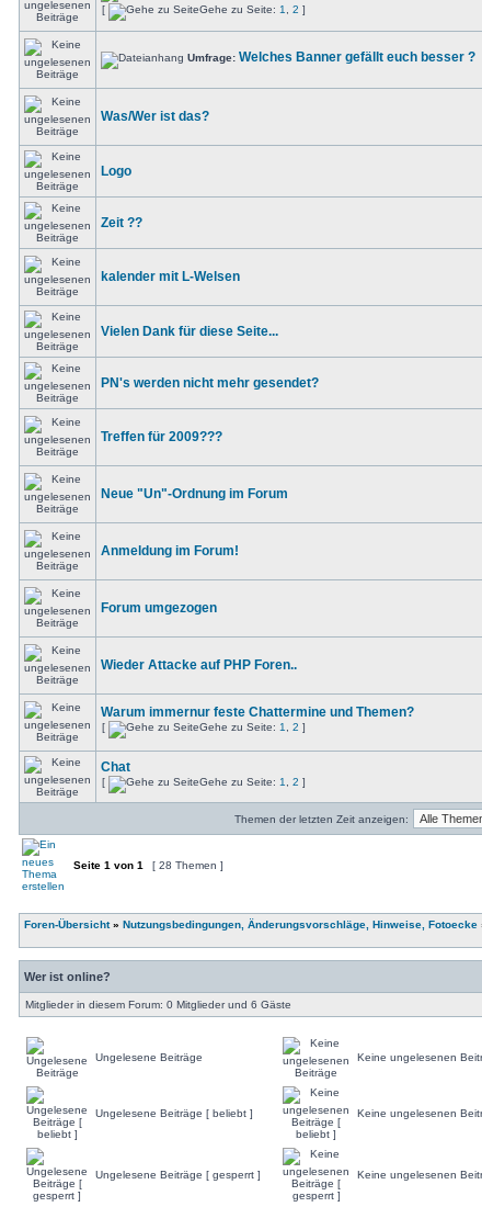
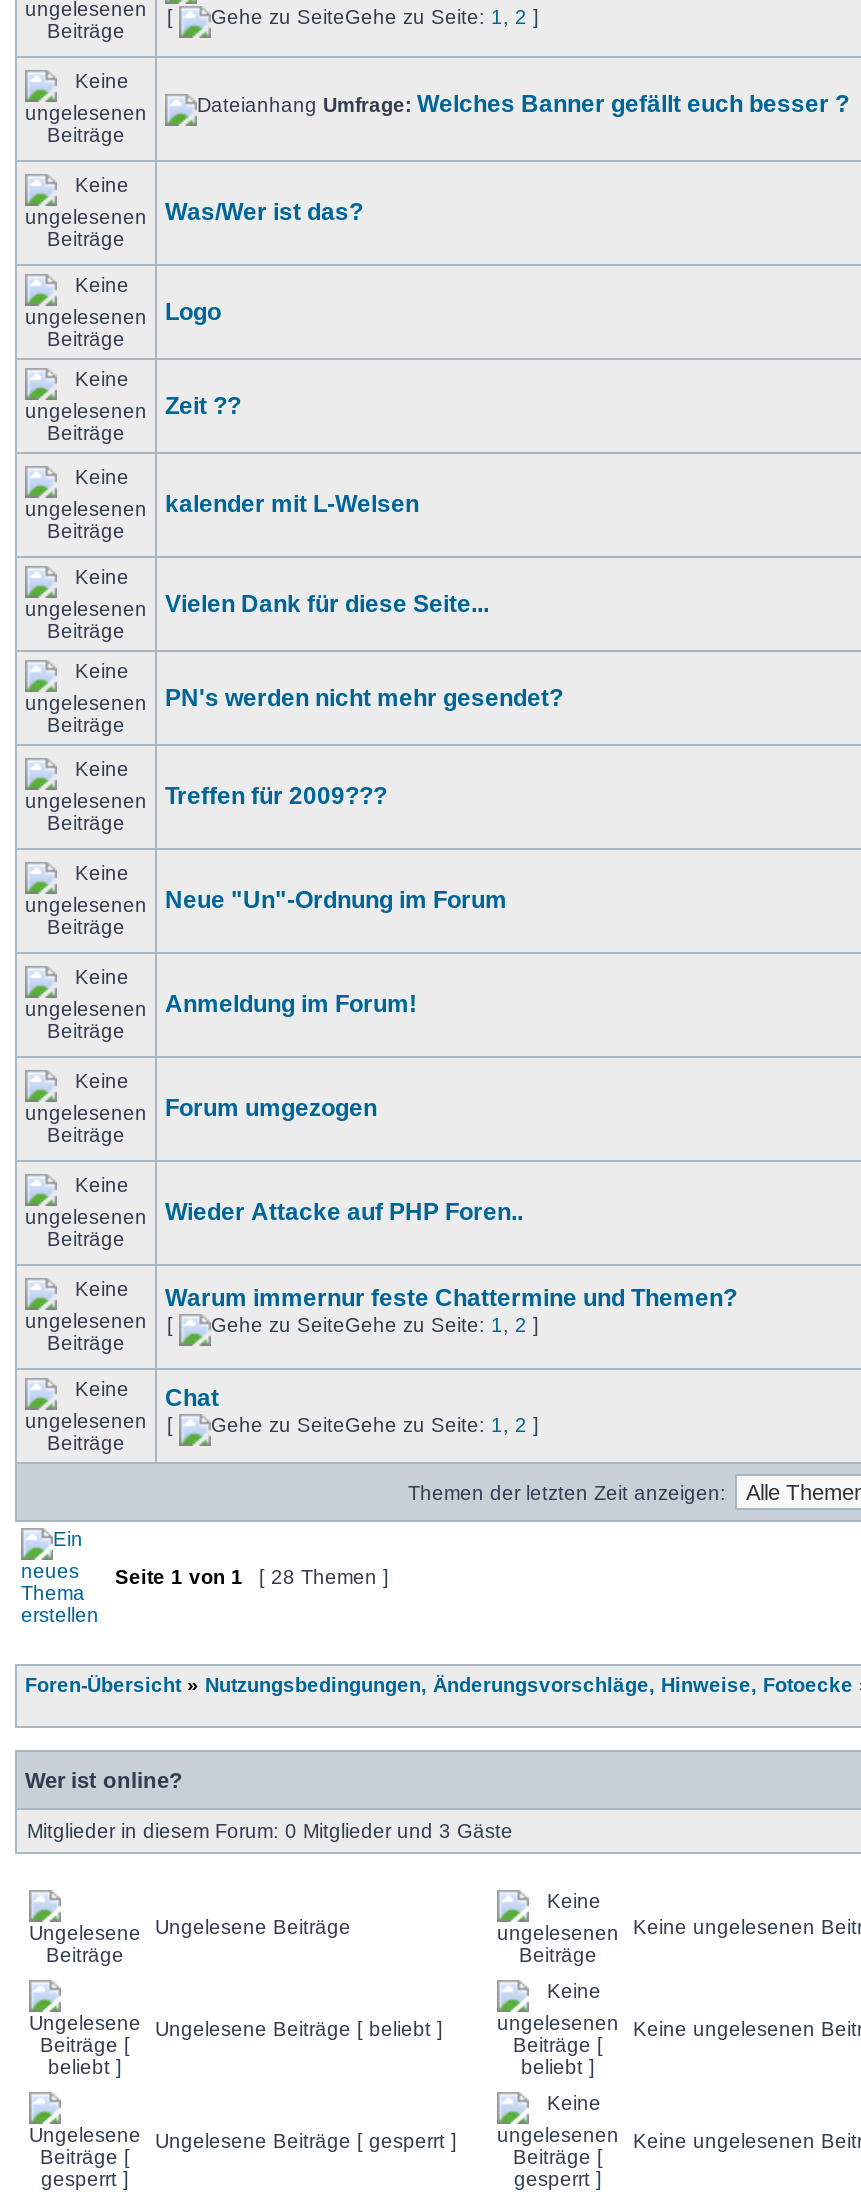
[25,999,291,1011] Mitglieder in diesem Forum: 0 Mitglieder und 6 Gäste -> [27,1820,513,1842] Mitglieder in diesem Forum: 0 Mitglieder und 3 Gäste

